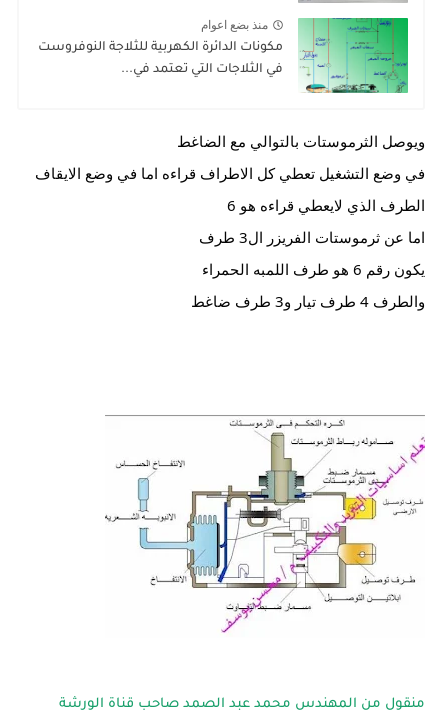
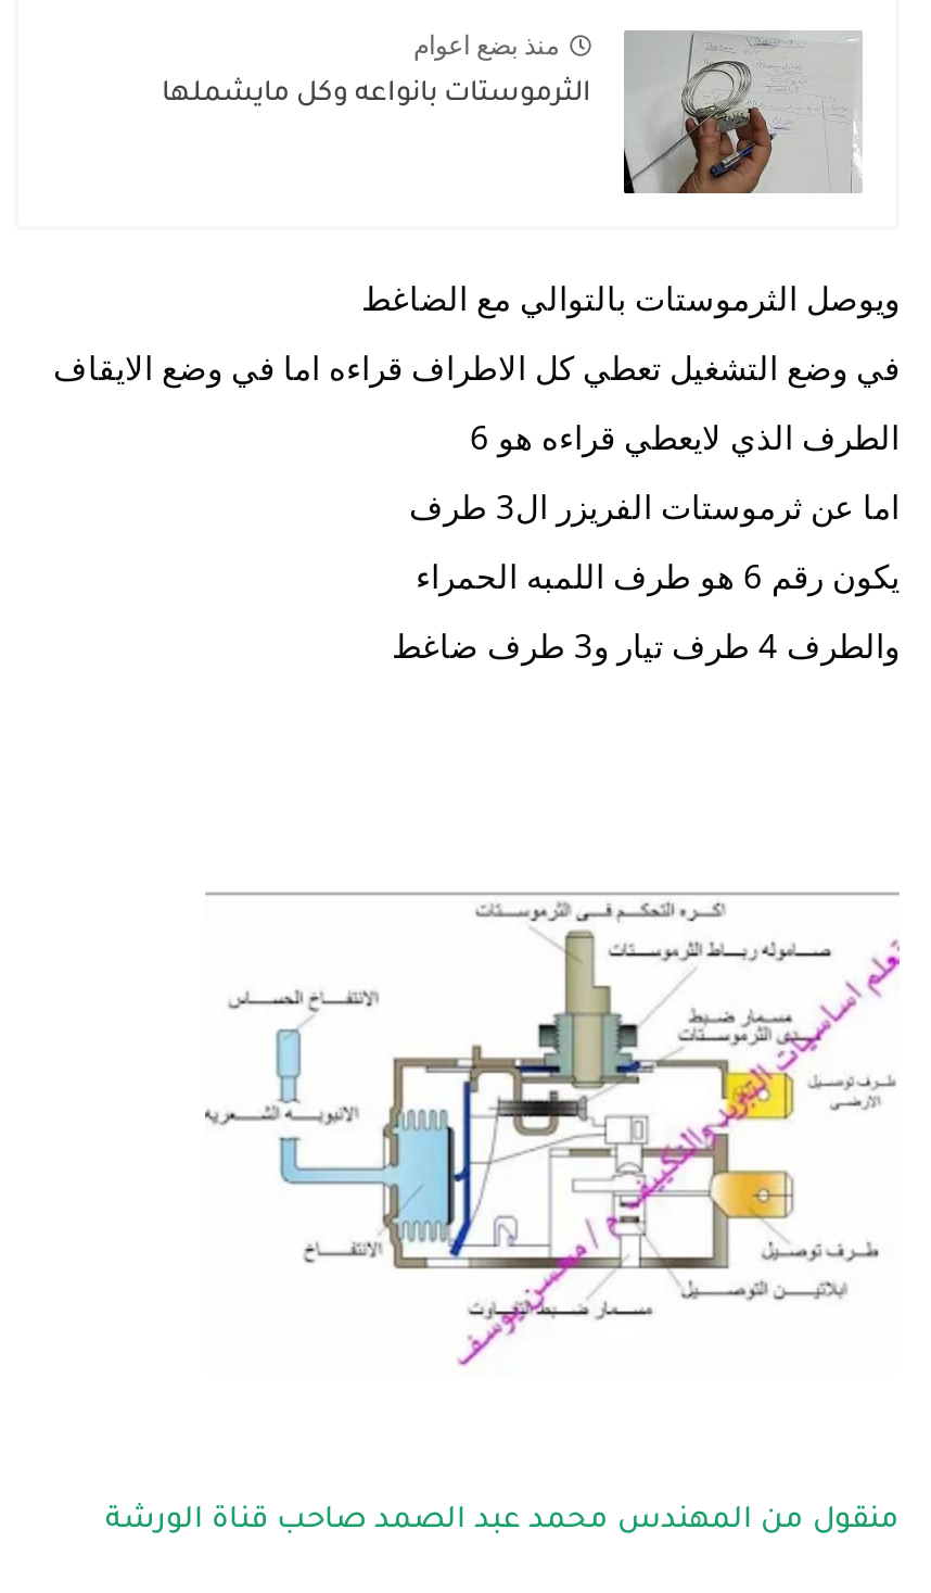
[38,17,409,94] [image] | مكونات الدائرة الكهربية للثلاجة النوفروست | في الثلاجات التي تعتمد في... -> [162,30,863,195] [image] | الثرموستات بانواعه وكل مايشملها

